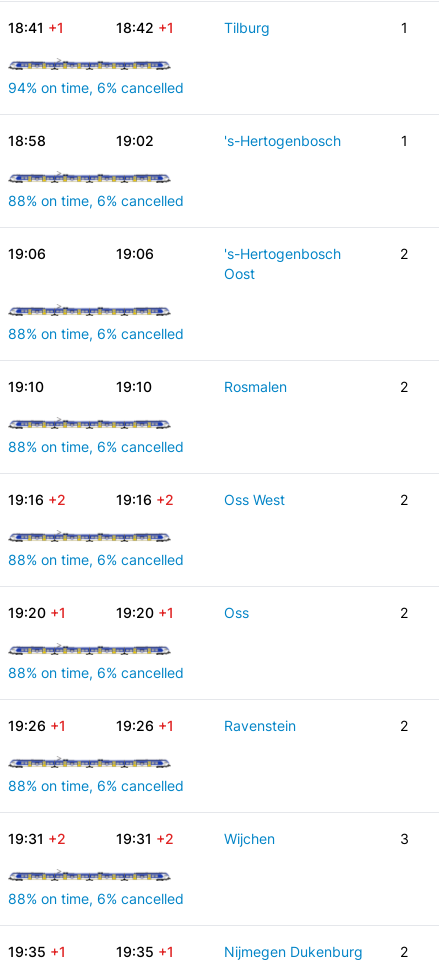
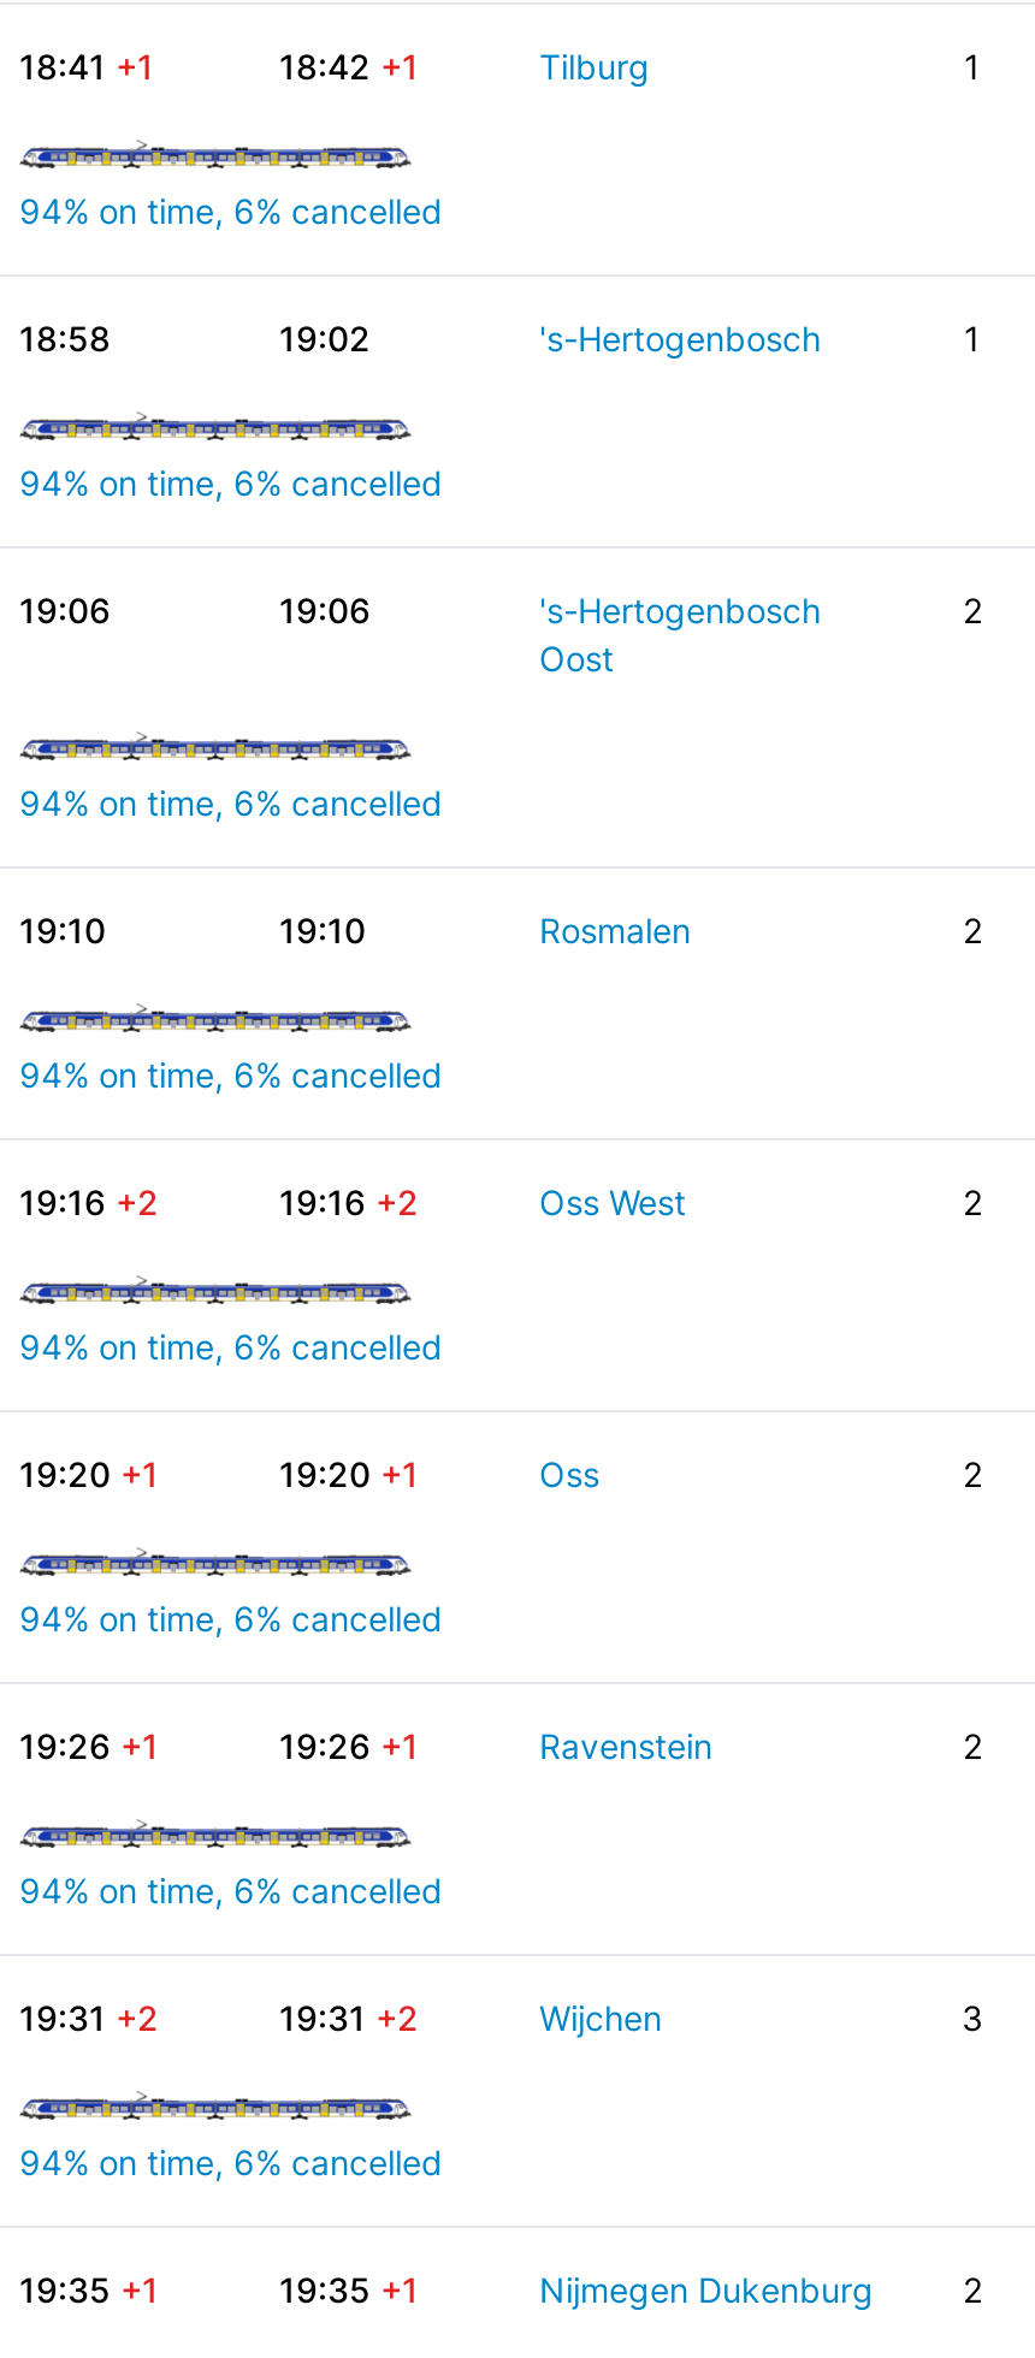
[8,192,184,209] 88% on time, 6% cancelled -> [19,462,443,503] 94% on time, 6% cancelled
[8,325,184,342] 88% on time, 6% cancelled -> [19,782,443,823] 94% on time, 6% cancelled
[8,438,184,455] 88% on time, 6% cancelled -> [19,1054,443,1095] 94% on time, 6% cancelled
[8,551,184,568] 88% on time, 6% cancelled -> [19,1326,443,1367] 94% on time, 6% cancelled
[8,664,184,681] 88% on time, 6% cancelled -> [19,1598,443,1639] 94% on time, 6% cancelled
[8,777,184,794] 88% on time, 6% cancelled -> [19,1870,443,1910] 94% on time, 6% cancelled
[8,890,184,907] 88% on time, 6% cancelled -> [19,2141,443,2182] 94% on time, 6% cancelled

